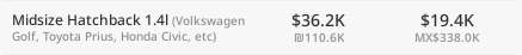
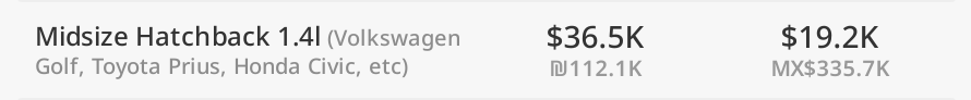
[292,9,345,46] $36.2K | ₪110.6K -> [546,16,644,83] $36.5K | ₪112.1K
[415,9,479,46] $19.4K | MX$338.0K -> [771,16,889,83] $19.2K | MX$335.7K

